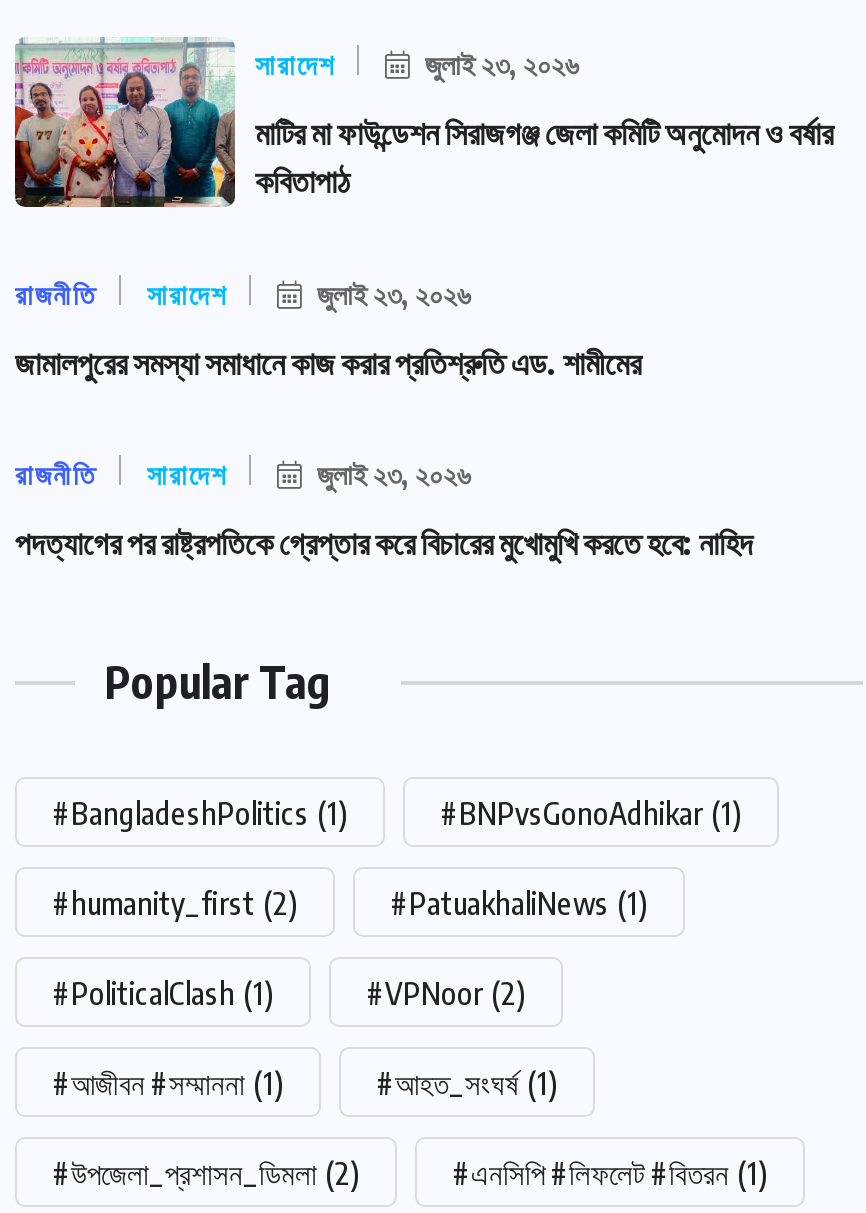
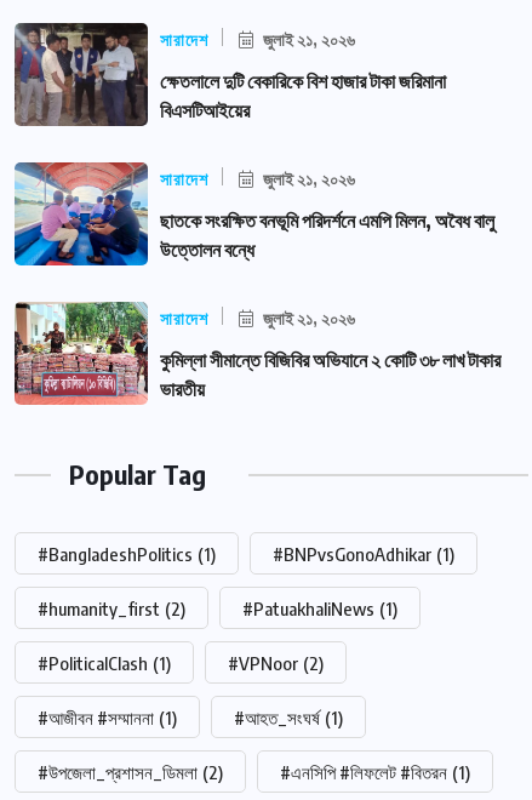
[13,37,833,313] [image] | জুলাই ২৩, ২০২৬ | মাটির মা ফাউন্ডেশন সিরাজগঞ্জ জেলা কমিটি অনুমোদন ও বর্ষার | কবিতাপাঠ | রাজনীতি -> [13,22,446,127] [image] | জুলাই ২১, ২০২৬ | ক্ষেতলালে দুটি বেকারিকে বিশ হাজার টাকা জরিমানা | বিএসটিআইয়ের
[15,277,641,493] জুলাই ২৩, ২০২৬ | জামালপুরের সমস্যা সমাধানে কাজ করার প্রতিশ্রুতি এড. শামীমের | রাজনীতি -> [160,168,494,262] জুলাই ২১, ২০২৬ | ছাতকে সংরক্ষিত বনভূমি পরিদর্শনে এমপি মিলন, অবৈধ বালু | উত্তোলন বন্ধে
[311,457,471,491] জুলাই ২৩, ২০২৬ -> [259,308,355,328] জুলাই ২১, ২০২৬
[15,523,753,563] পদত্যাগের পর রাষ্ট্রপতিকে গ্রেপ্তার করে বিচারের মুখোমুখি করতে হবে: নাহিদ -> [160,348,500,401] কুমিল্লা সীমান্তে বিজিবির অভিযানে ২ কোটি ৩৮ লাখ টাকার | ভারতীয়

